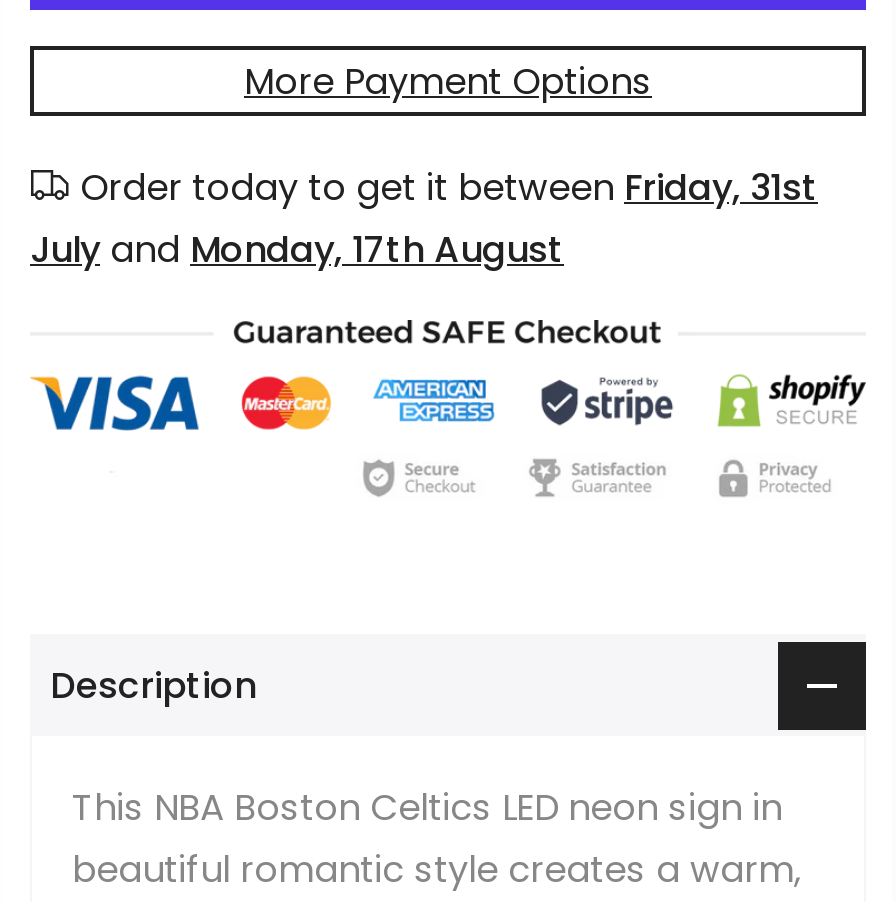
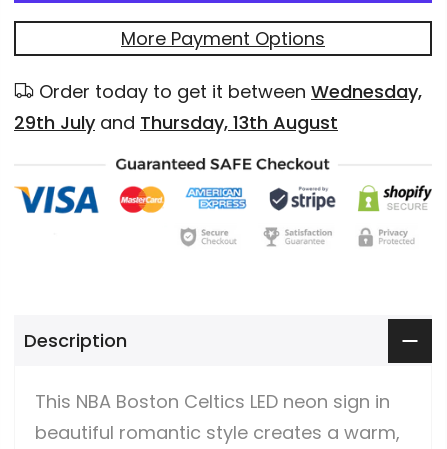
[30,162,818,274] Order today to get it between Friday, 31st | July and Monday, 17th August -> [14,79,422,135] Order today to get it between Wednesday, | 29th July and Thursday, 13th August

